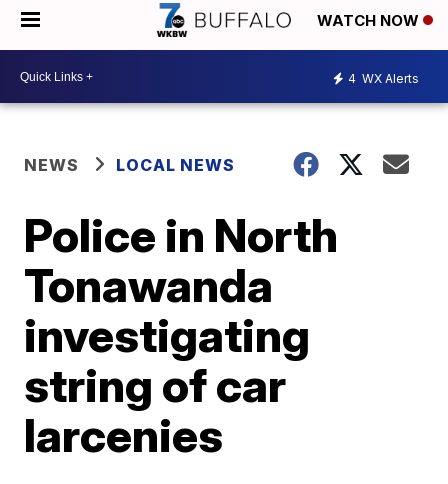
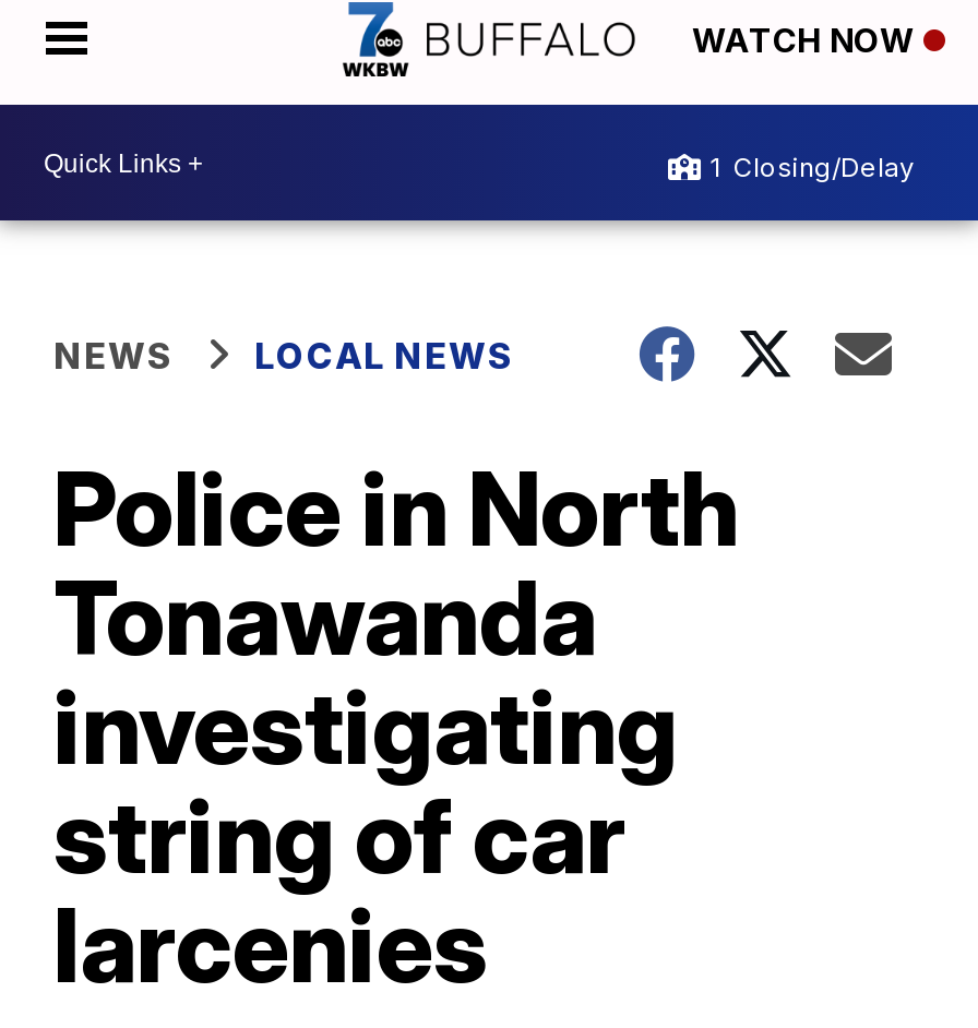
[348,70,419,85] 4 WX Alerts -> [709,150,915,182] 1 Closing/Delay

